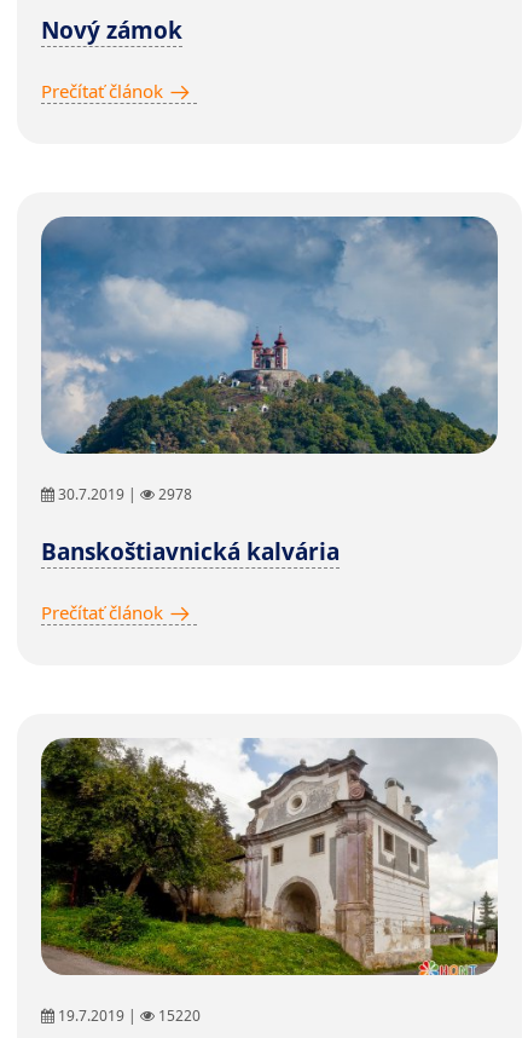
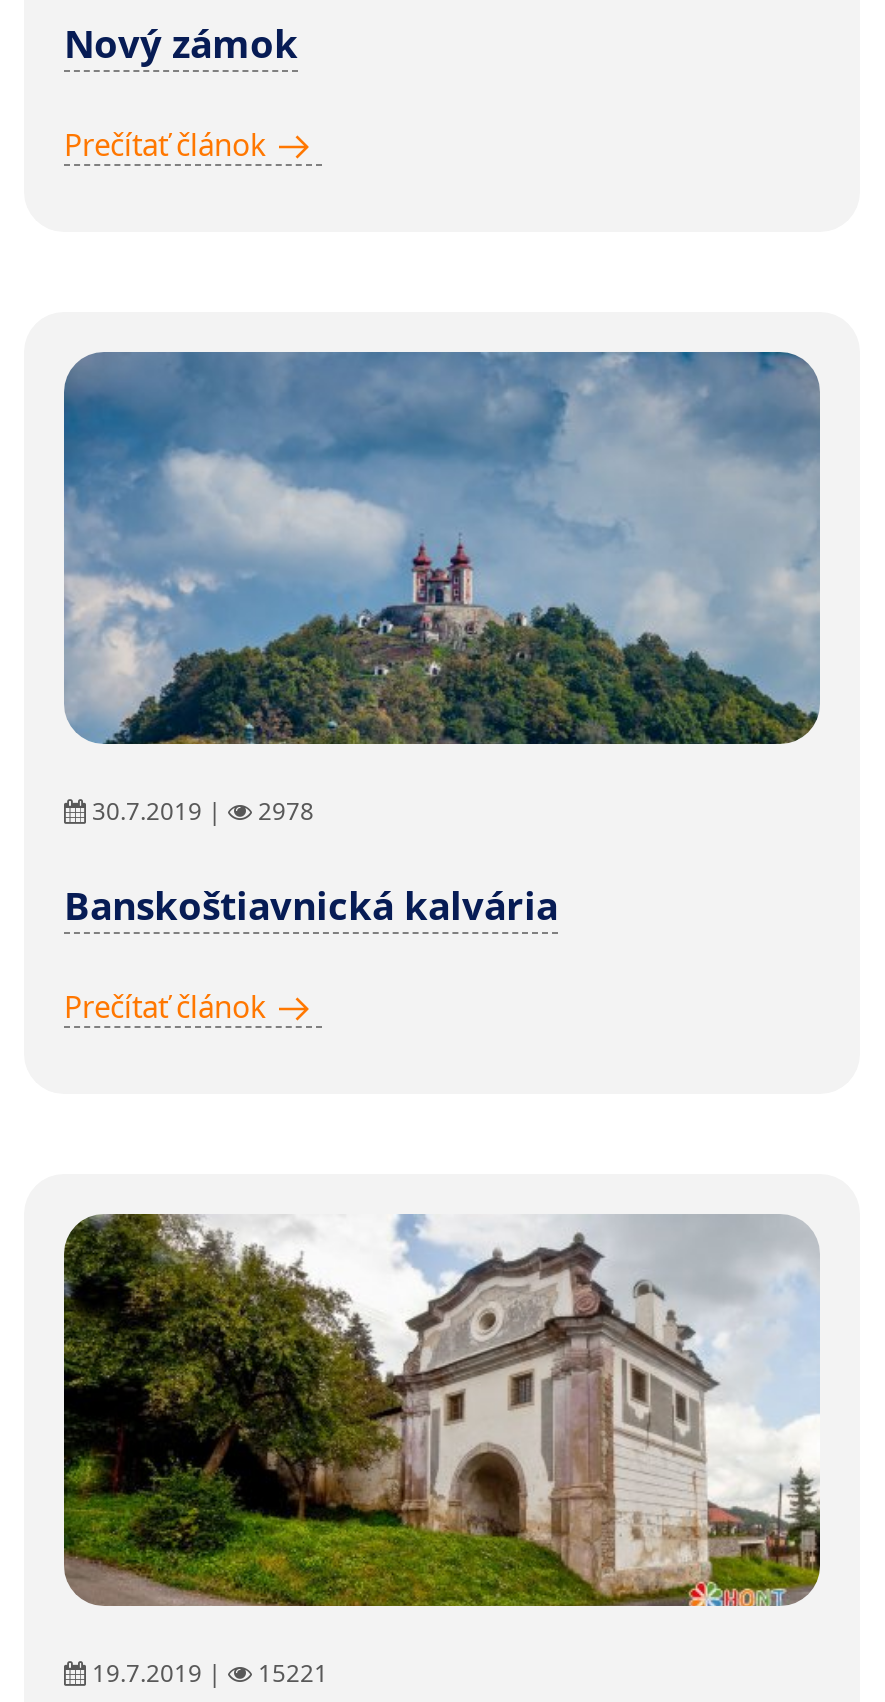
[155,1005,201,1026] 15220 -> [252,1656,328,1690] 15221

